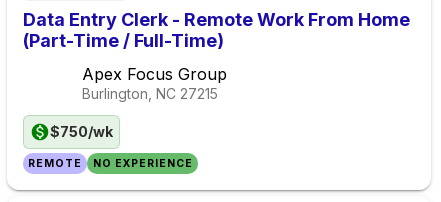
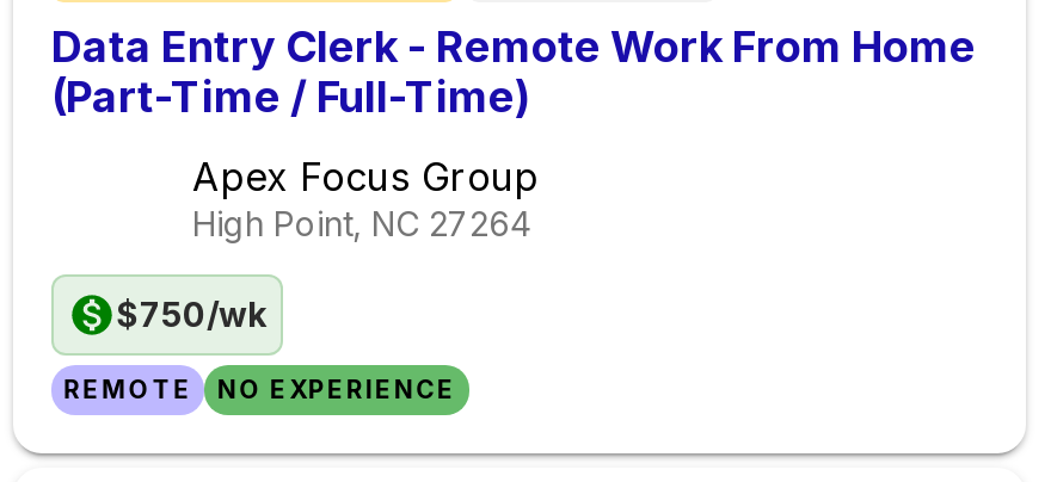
[82,85,218,102] Burlington, NC 27215 -> [192,203,531,243] High Point, NC 27264

